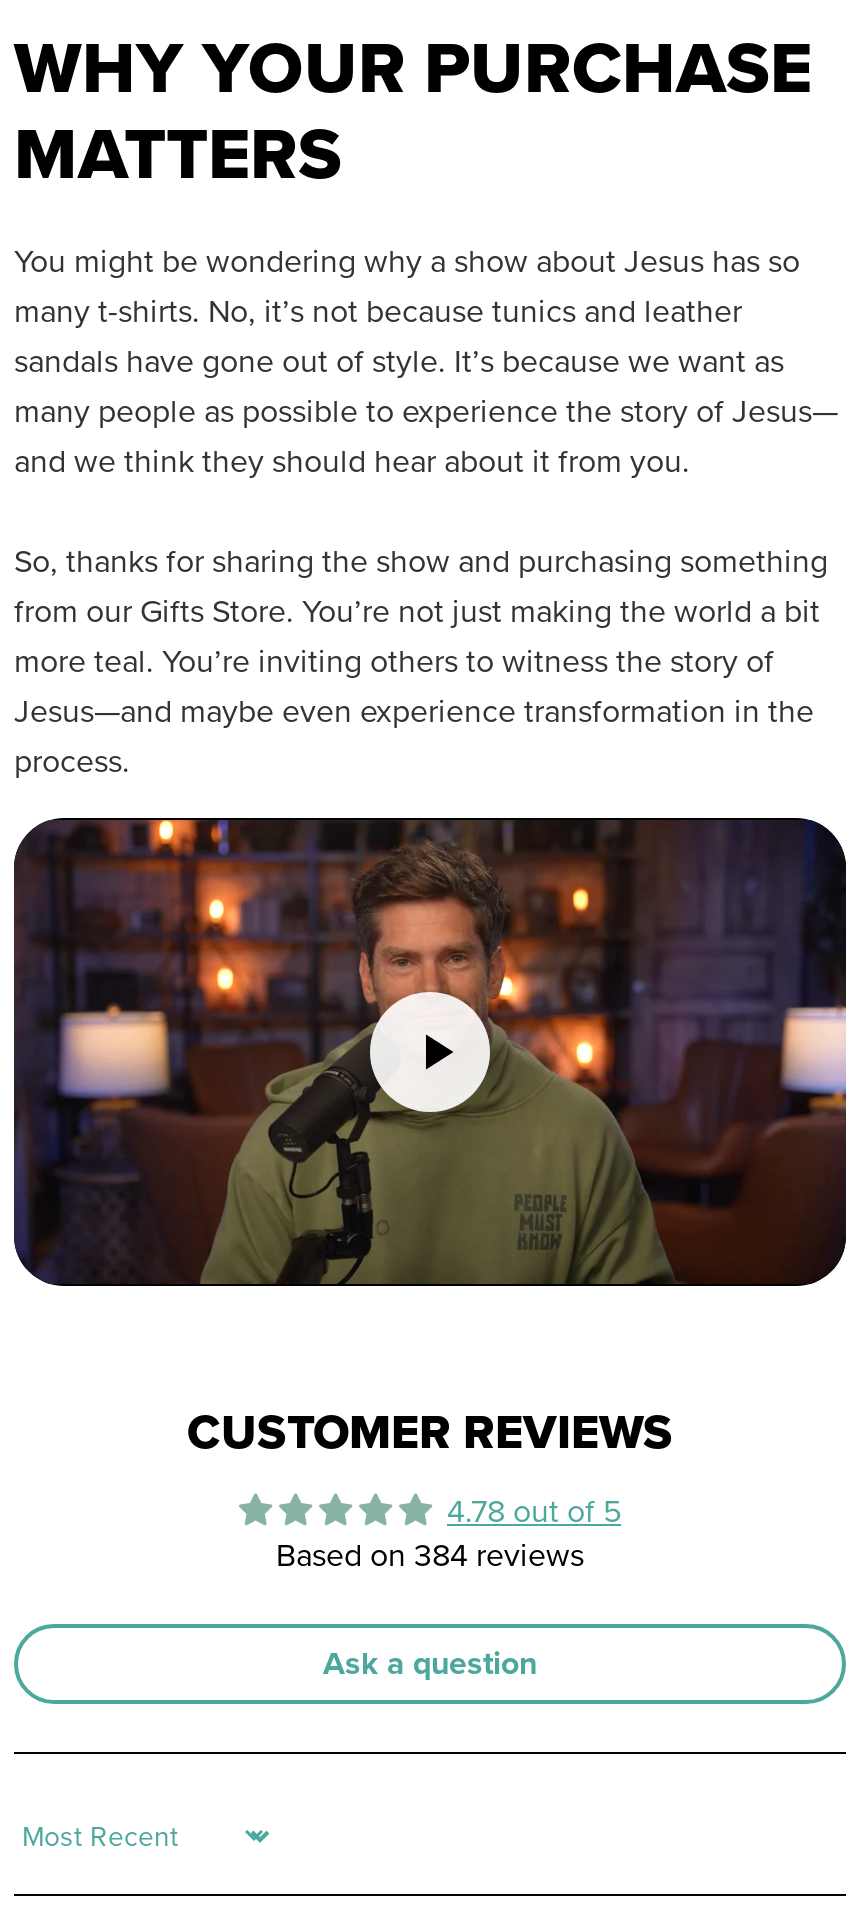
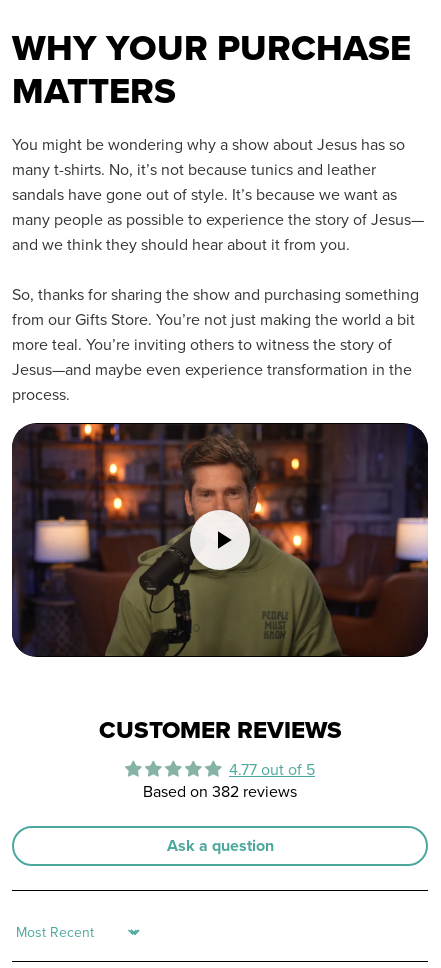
[447,1487,621,1531] 4.78 out of 5 -> [229,758,315,780] 4.77 out of 5
[276,1531,584,1575] Based on 384 reviews -> [143,780,297,802] Based on 382 reviews

